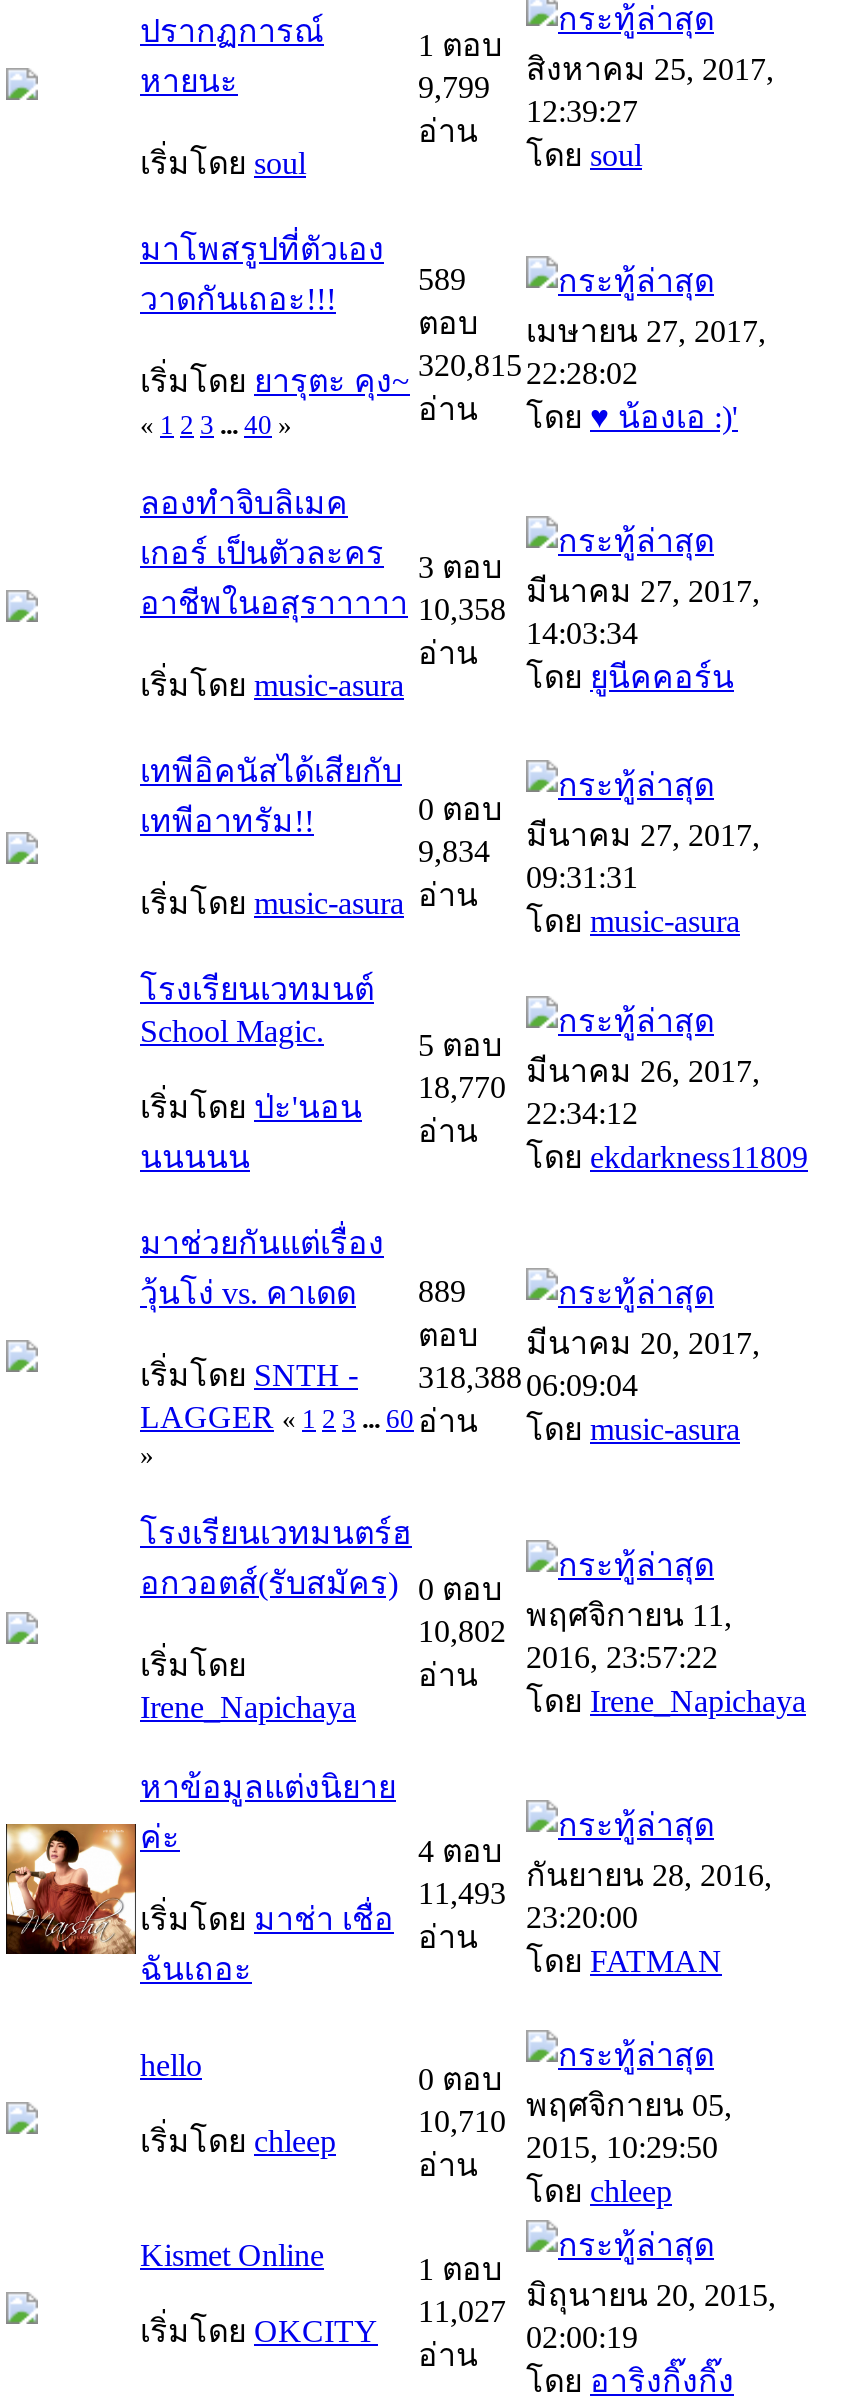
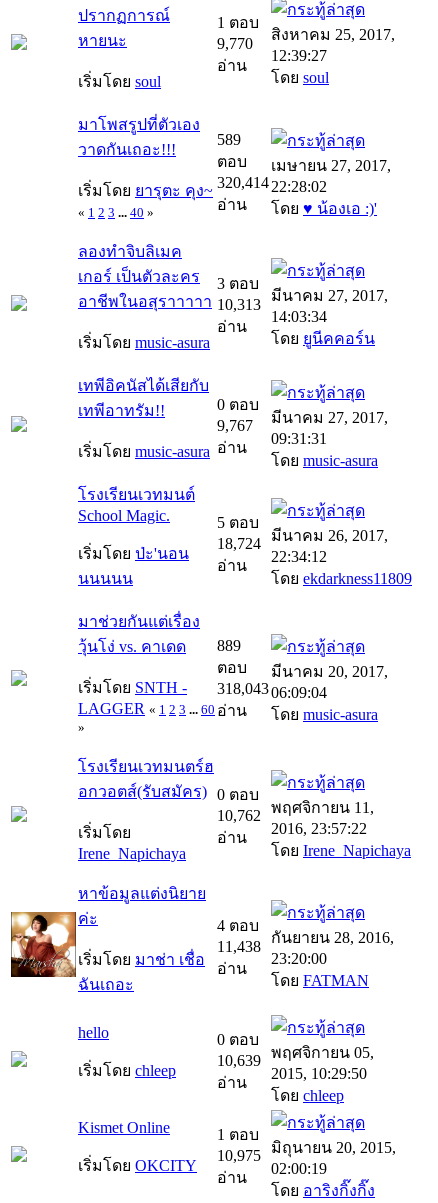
[418,69,490,103] 9,799 -> [217,34,253,51] 9,770
[140,347,638,397] เริ่มโดยยารุตะ คุง~ 320,815 22:28:02 -> [78,173,327,198] เริ่มโดยยารุตะ คุง~ 320,414 22:28:02
[140,585,506,625] อาชีพในอสุราาาาา 10,358 -> [78,292,261,312] อาชีพในอสุราาาาา 10,313
[418,817,760,867] 9,834 มีนาคม 27, 2017, -> [217,408,388,433] 9,767 มีนาคม 27, 2017,
[418,1053,760,1103] 18,770 มีนาคม 26, 2017, -> [217,526,388,551] 18,724 มีนาคม 26, 2017,
[140,1357,638,1401] เริ่มโดยSNTH - 318,388 06:09:04 -> [78,678,327,700] เริ่มโดยSNTH - 318,043 06:09:04
[418,1597,732,1647] 10,802 พฤศจิกายน 11, -> [217,798,374,823] 10,762 พฤศจิกายน 11,
[418,1875,506,1909] 11,493 -> [217,937,261,954] 11,438
[418,2087,732,2137] 10,710 พฤศจิกายน 05, -> [217,1043,374,1068] 10,639 พฤศจิกายน 05,
[418,2277,776,2327] 11,027 มิถุนายน 20, 2015, -> [217,1138,396,1163] 10,975 มิถุนายน 20, 2015,

